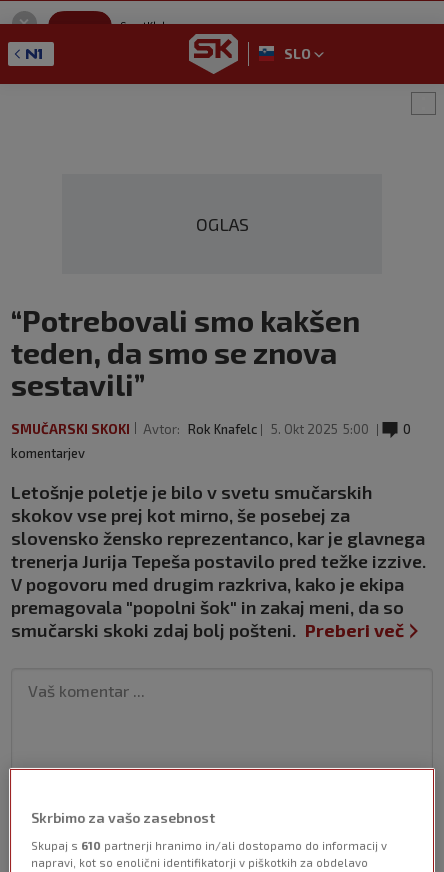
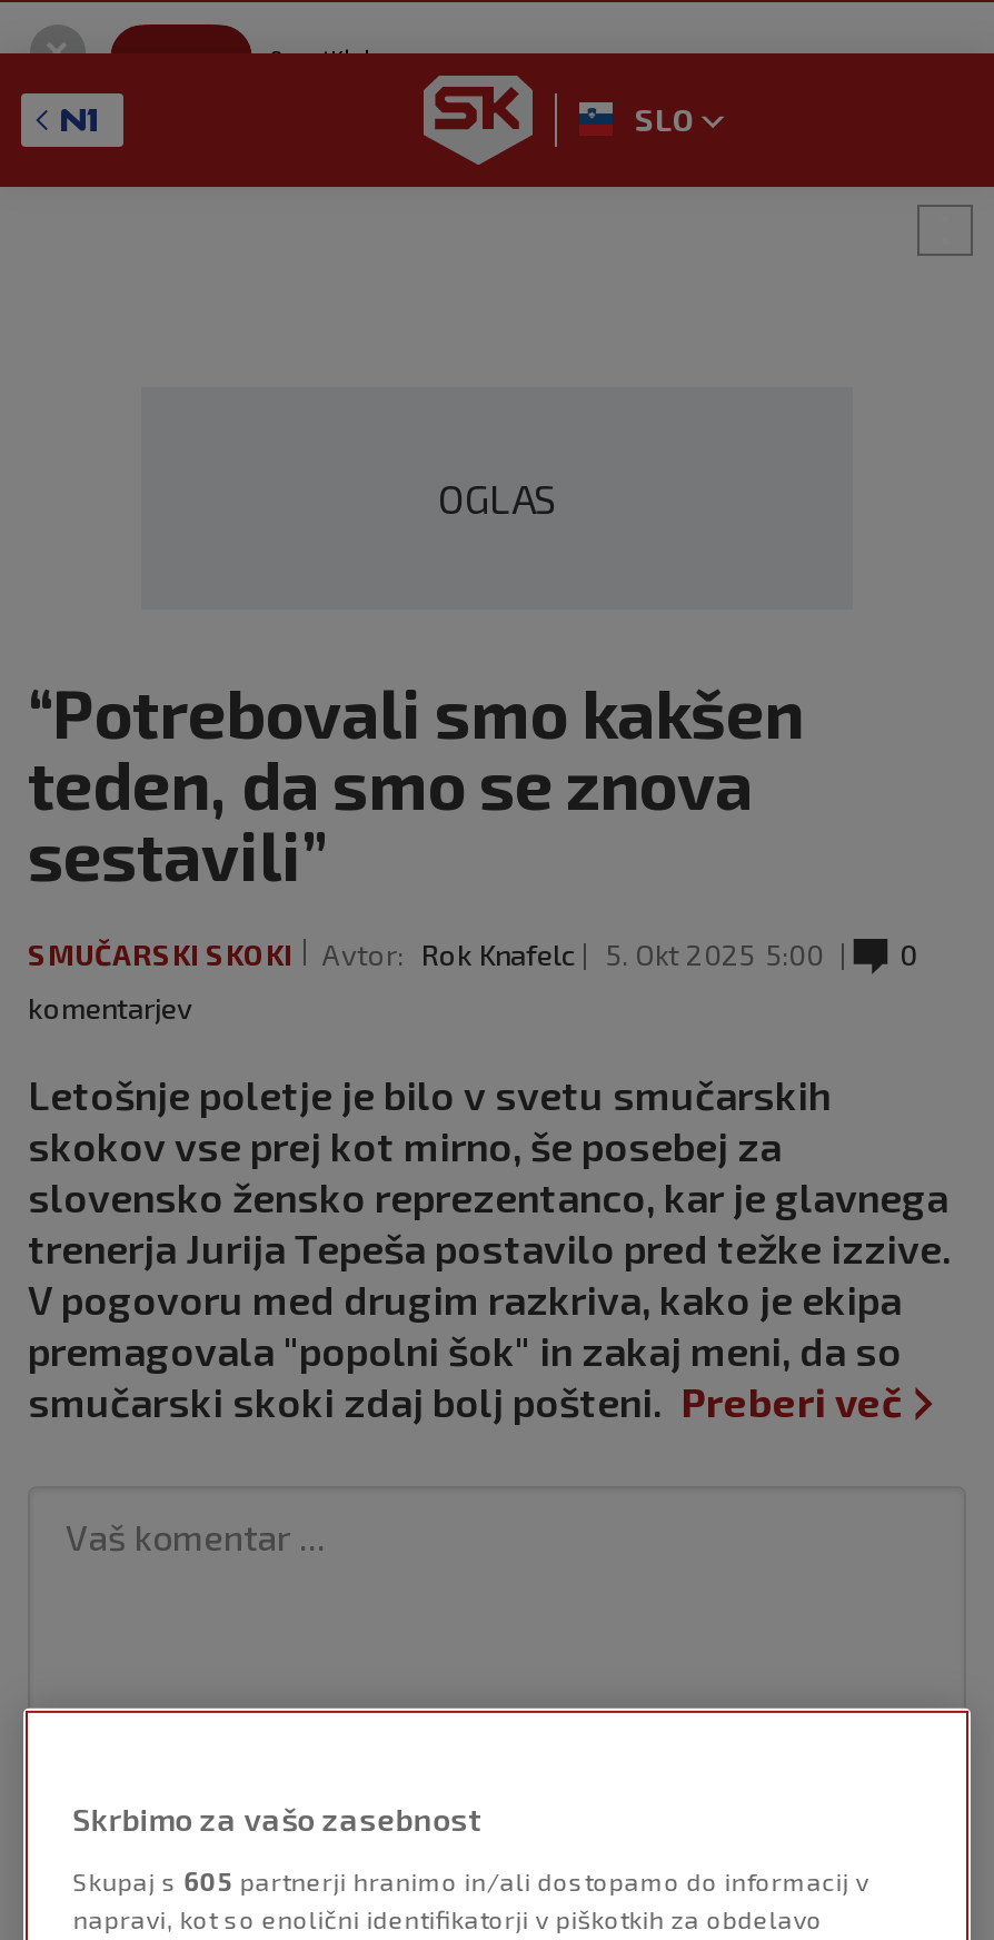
[31,839,387,852] Skupaj s 610 partnerji hranimo in/ali dostopamo do informacij v -> [73,1867,869,1896] Skupaj s 605 partnerji hranimo in/ali dostopamo do informacij v

